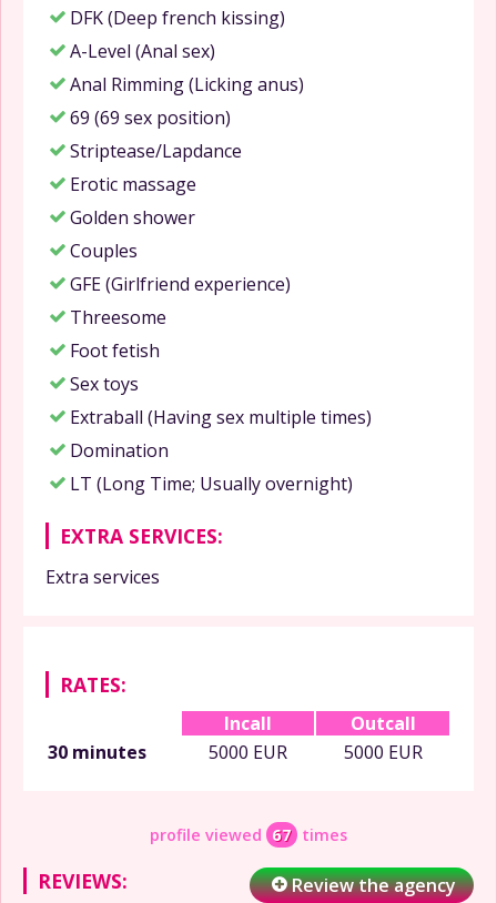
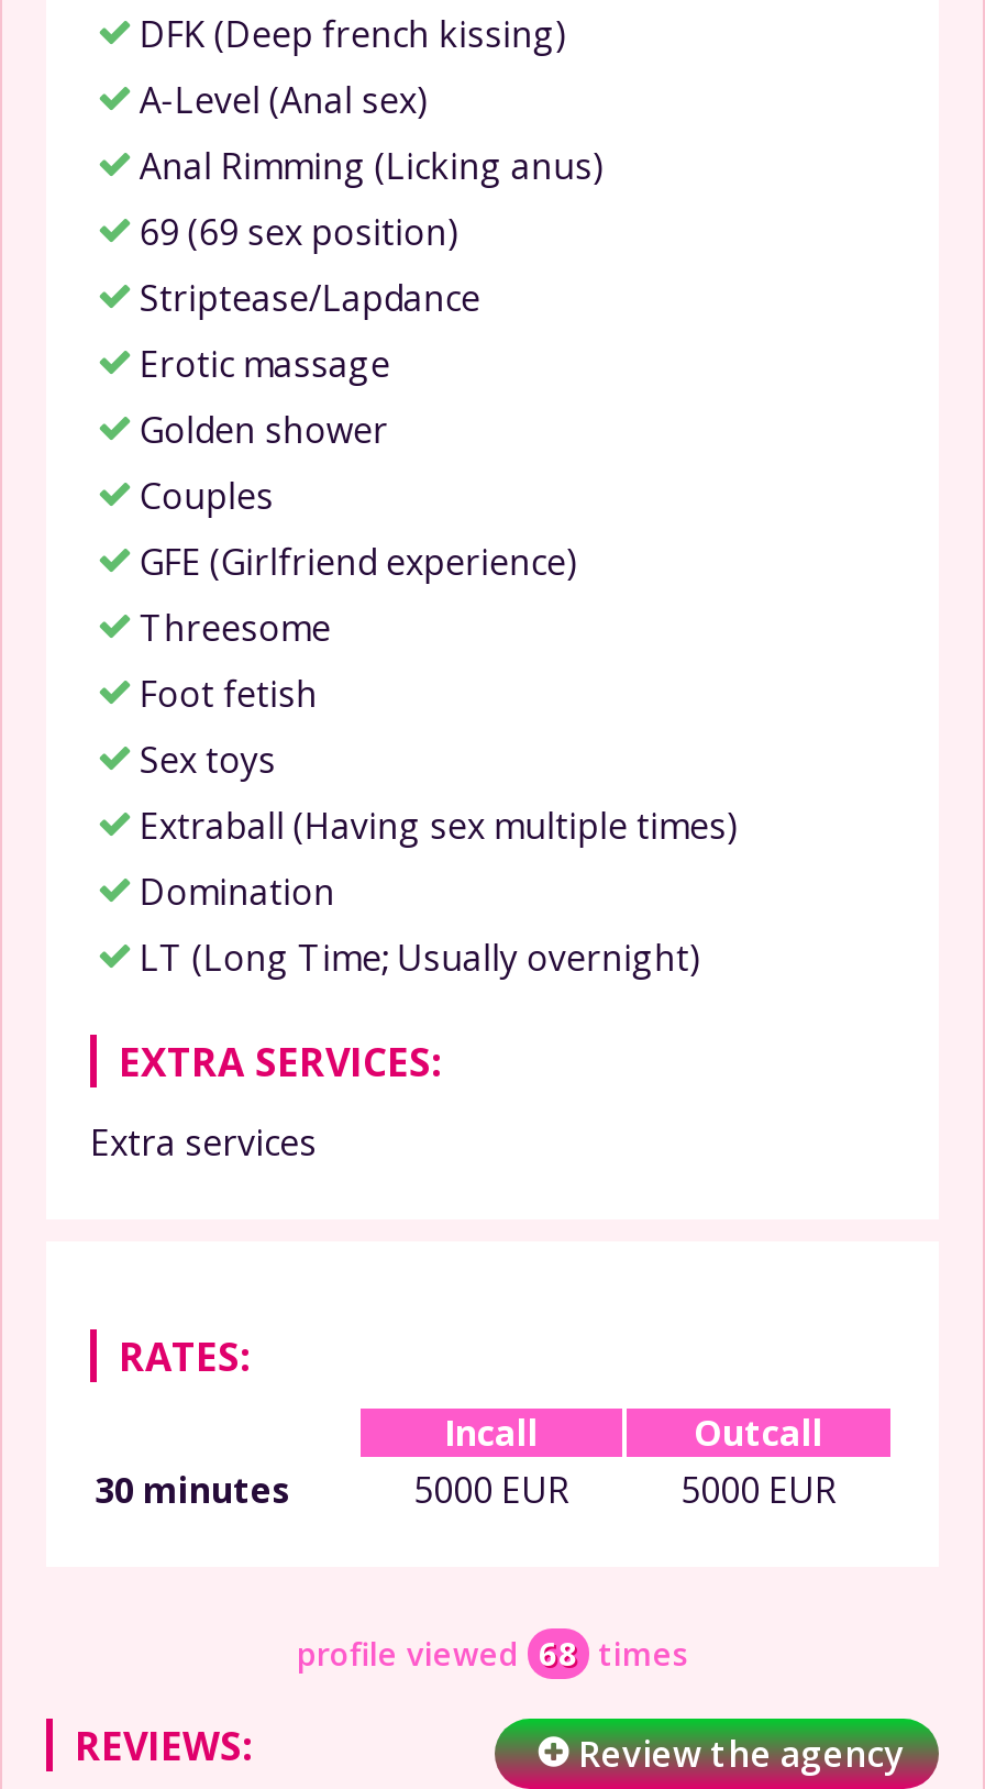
[150,824,347,845] profile viewed 67 times -> [297,1633,688,1674] profile viewed 68 times

